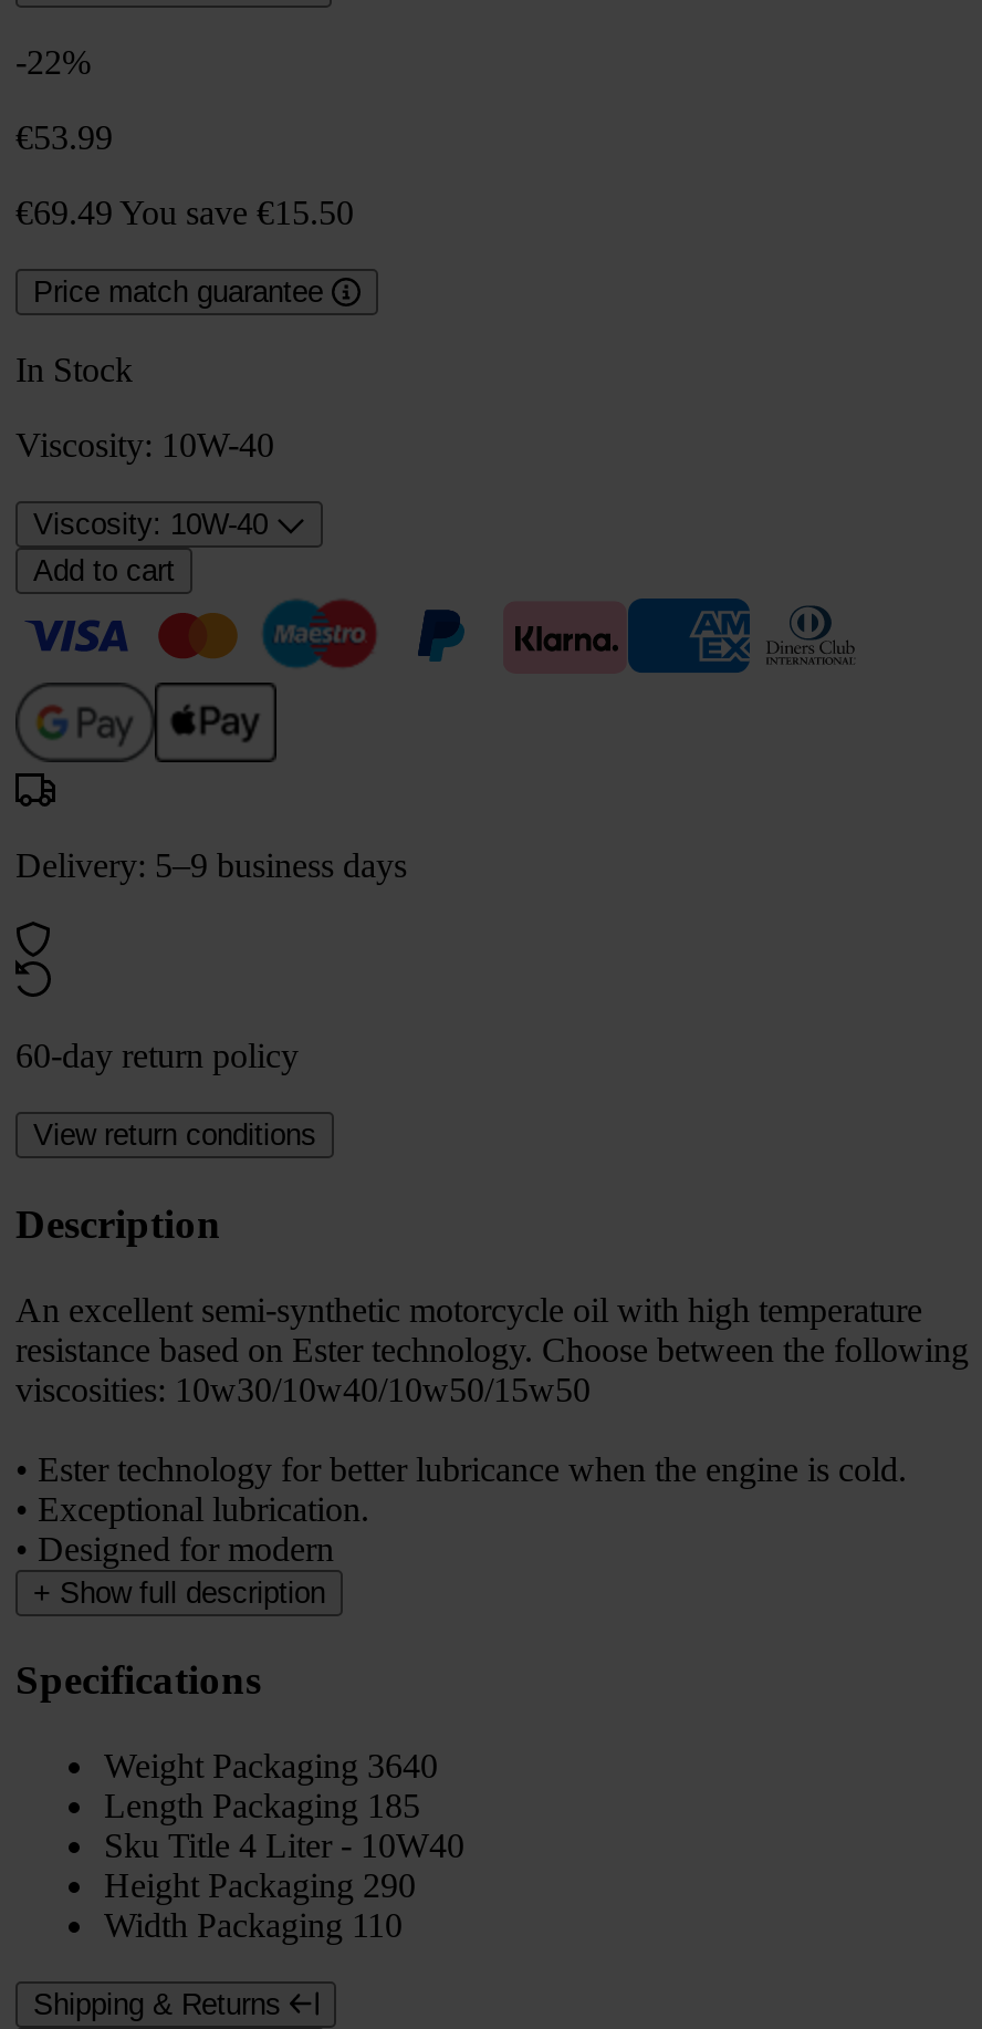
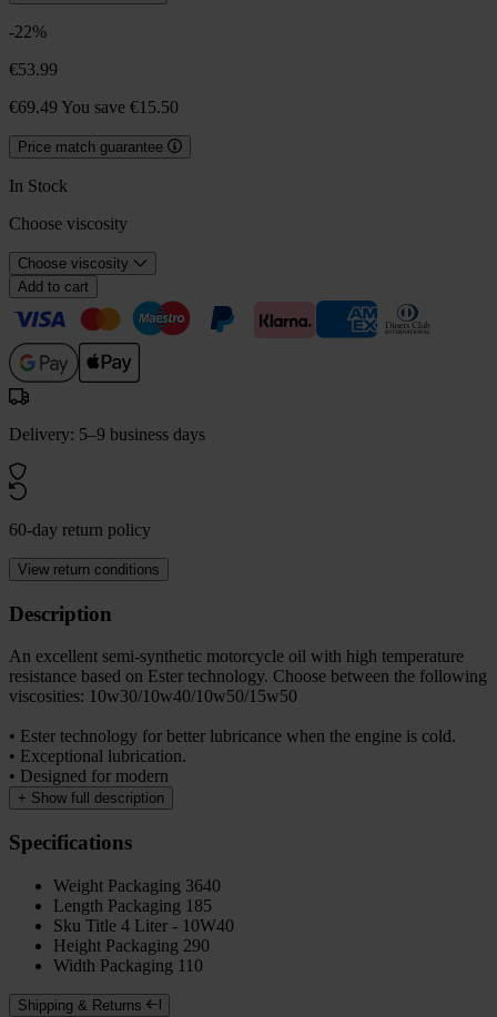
[15,427,274,464] Viscosity: 10W-40 -> [9,214,128,233] Choose viscosity
[33,508,268,542] Viscosity: 10W-40 -> [18,255,129,271] Choose viscosity

